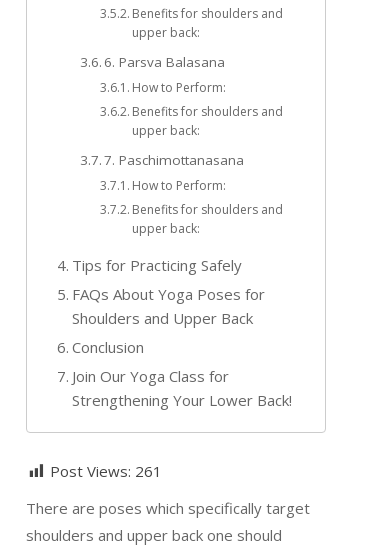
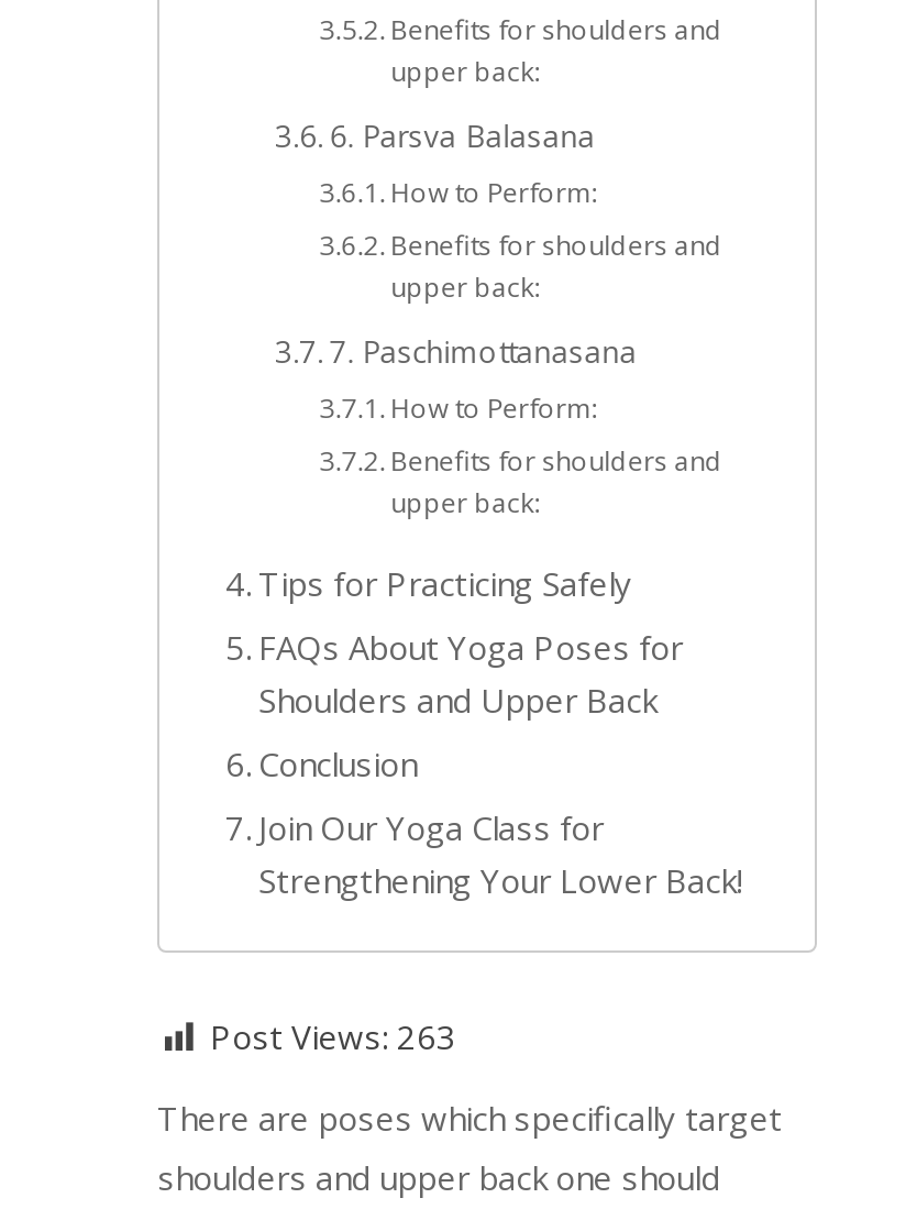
[50,461,162,481] Post Views: 261 -> [210,1014,456,1058] Post Views: 263

